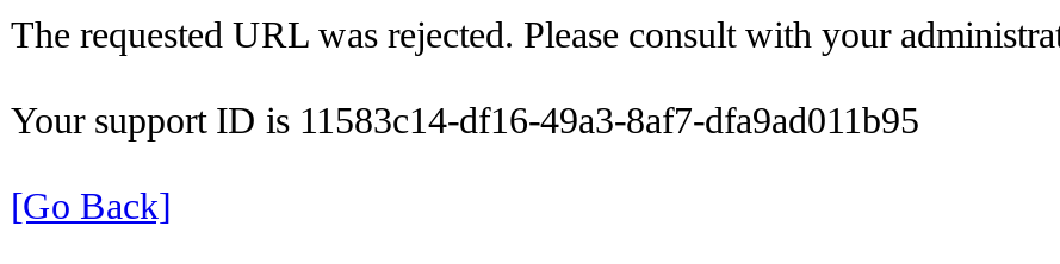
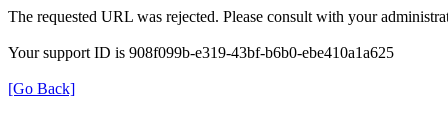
[11,100,919,140] Your support ID is 11583c14-df16-49a3-8af7-dfa9ad011b95 -> [8,44,394,61] Your support ID is 908f099b-e319-43bf-b6b0-ebe410a1a625

